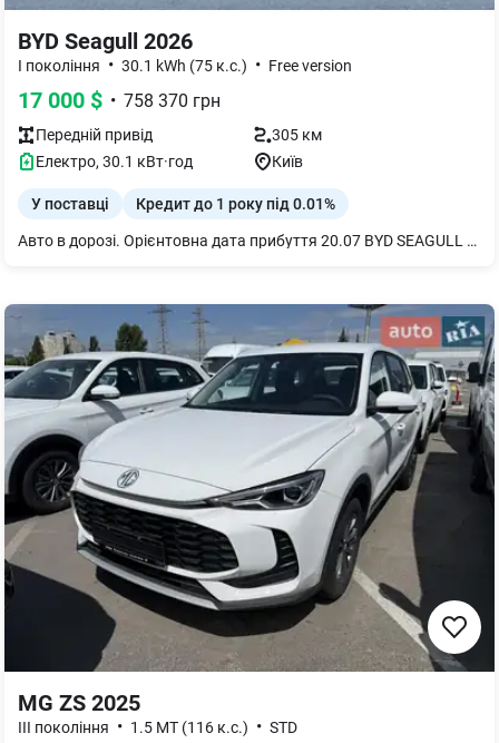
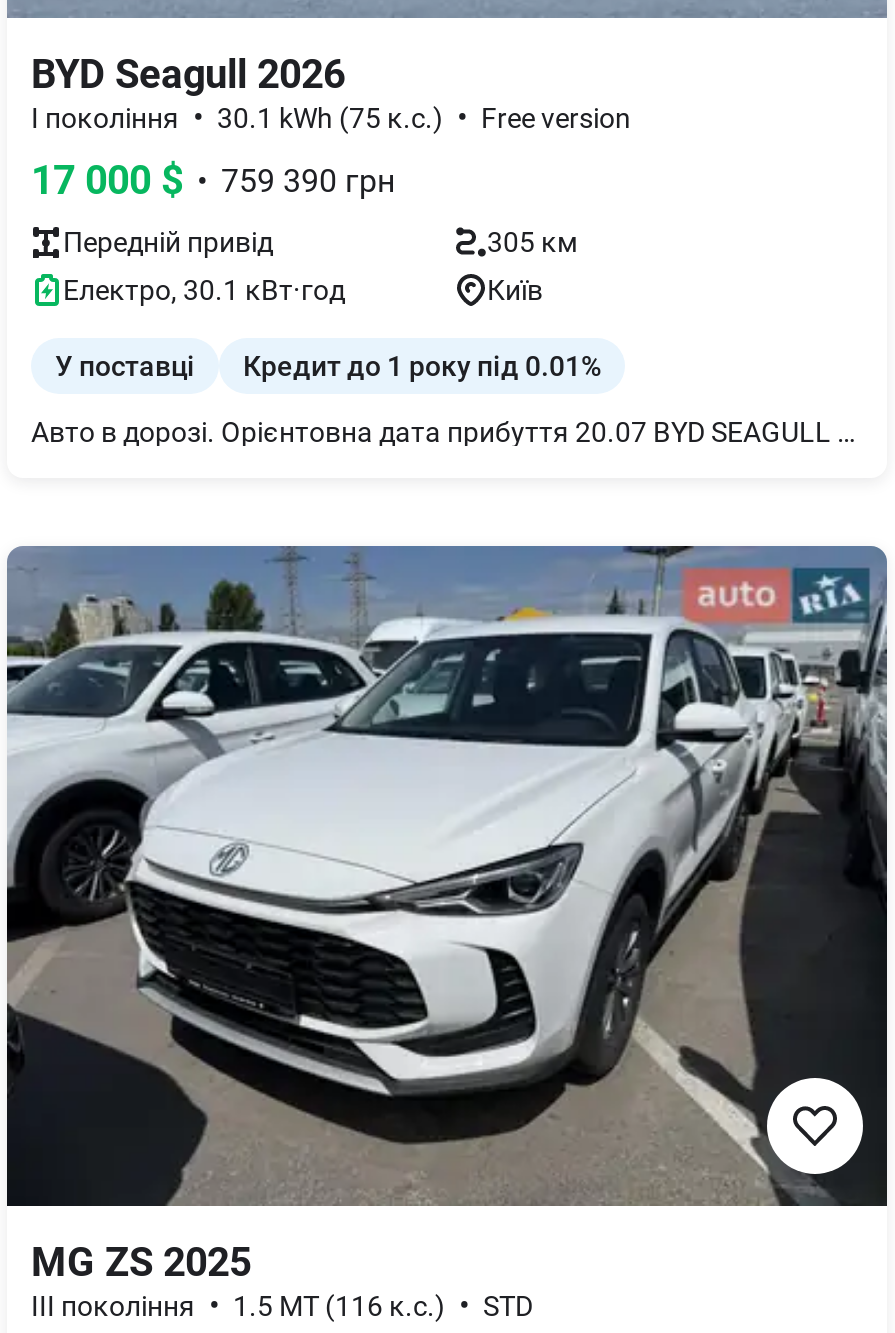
[18,87,221,114] 17 000 $ • 758 370 грн -> [31,156,395,204] 17 000 $ • 759 390 грн

